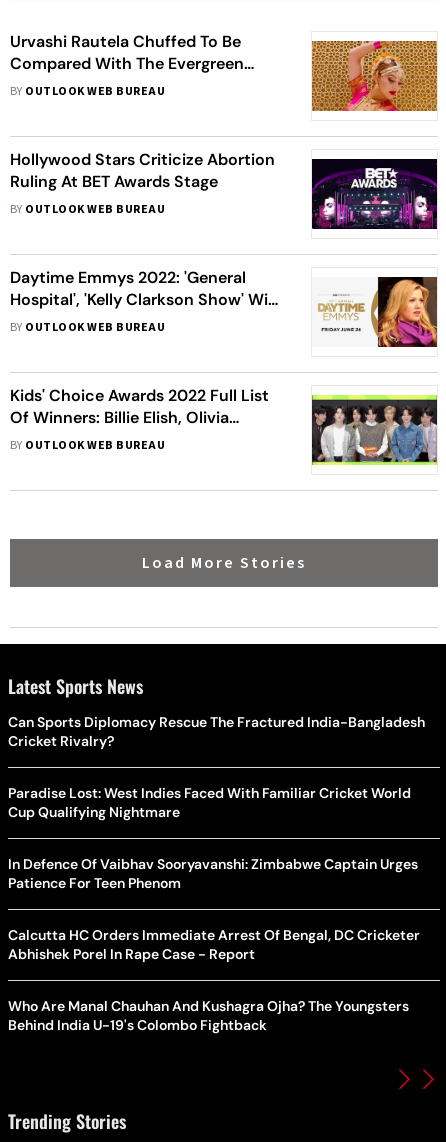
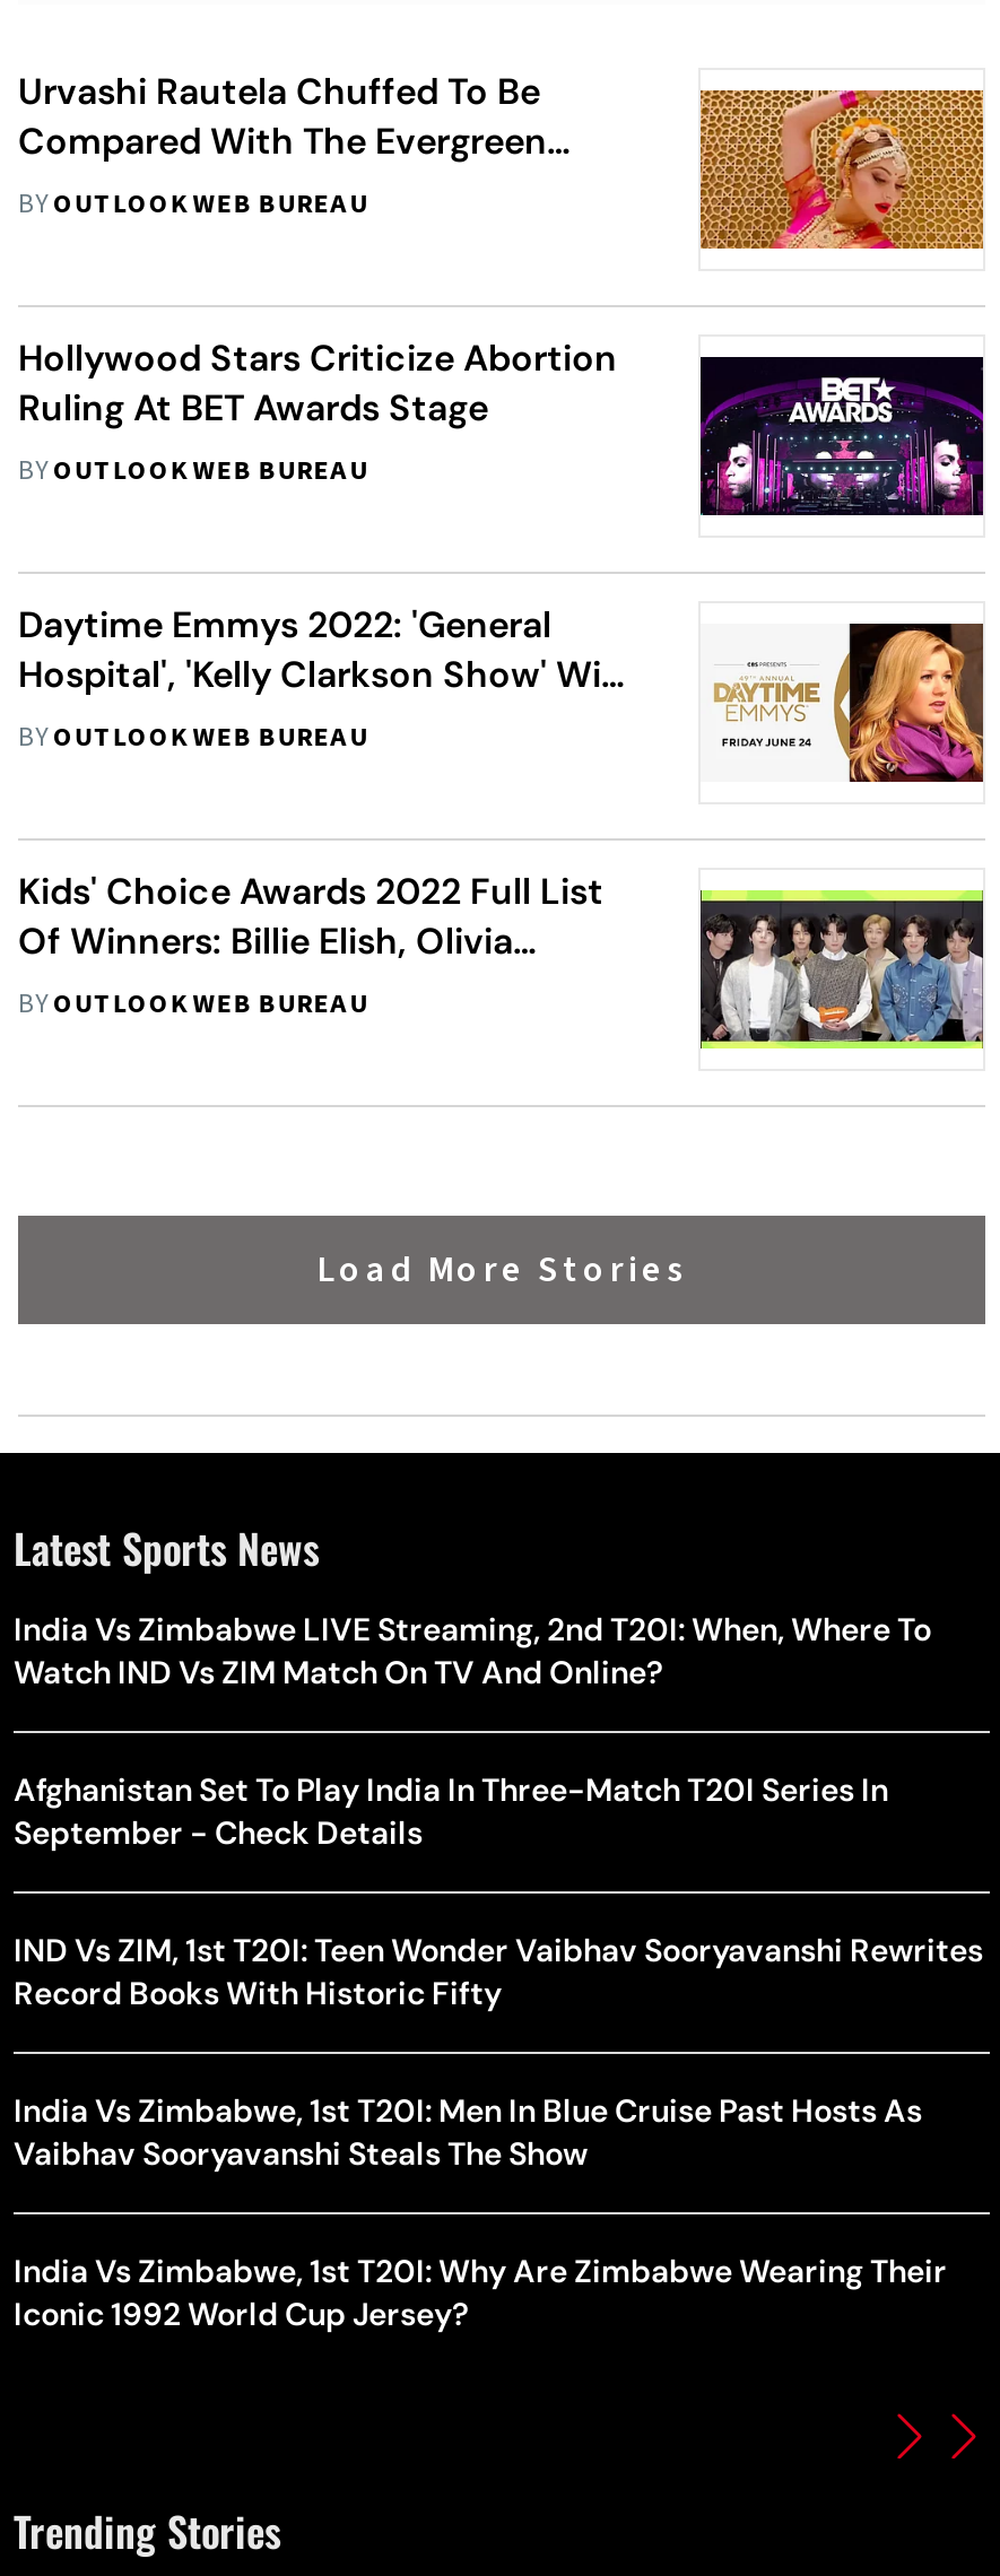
[8,713,425,750] Can Sports Diplomacy Rescue The Fractured India-Bangladesh | Cricket Rivalry? -> [14,1609,931,1693] India Vs Zimbabwe LIVE Streaming, 2nd T20I: When, Where To | Watch IND Vs ZIM Match On TV And Online?
[8,784,411,821] Paradise Lost: West Indies Faced With Familiar Cricket World | Cup Qualifying Nightmare -> [14,1770,888,1853] Afghanistan Set To Play India In Three-Match T20I Series In | September - Check Details
[8,855,418,892] In Defence Of Vaibhav Sooryavanshi: Zimbabwe Captain Urges | Patience For Teen Phenom -> [14,1930,983,2014] IND Vs ZIM, 1st T20I: Teen Wonder Vaibhav Sooryavanshi Rewrites | Record Books With Historic Fifty
[8,926,420,963] Calcutta HC Orders Immediate Arrest Of Bengal, DC Cricketer | Abhishek Porel In Rape Case - Report -> [14,2091,922,2174] India Vs Zimbabwe, 1st T20I: Men In Blue Cruise Past Hosts As | Vaibhav Sooryavanshi Steals The Show
[8,997,409,1034] Who Are Manal Chauhan And Kushagra Ojha? The Youngsters | Behind India U-19's Colombo Fightback -> [14,2251,947,2335] India Vs Zimbabwe, 1st T20I: Why Are Zimbabwe Wearing Their | Iconic 1992 World Cup Jersey?

